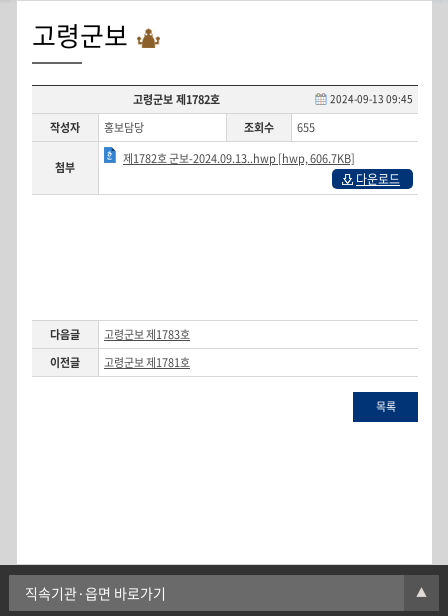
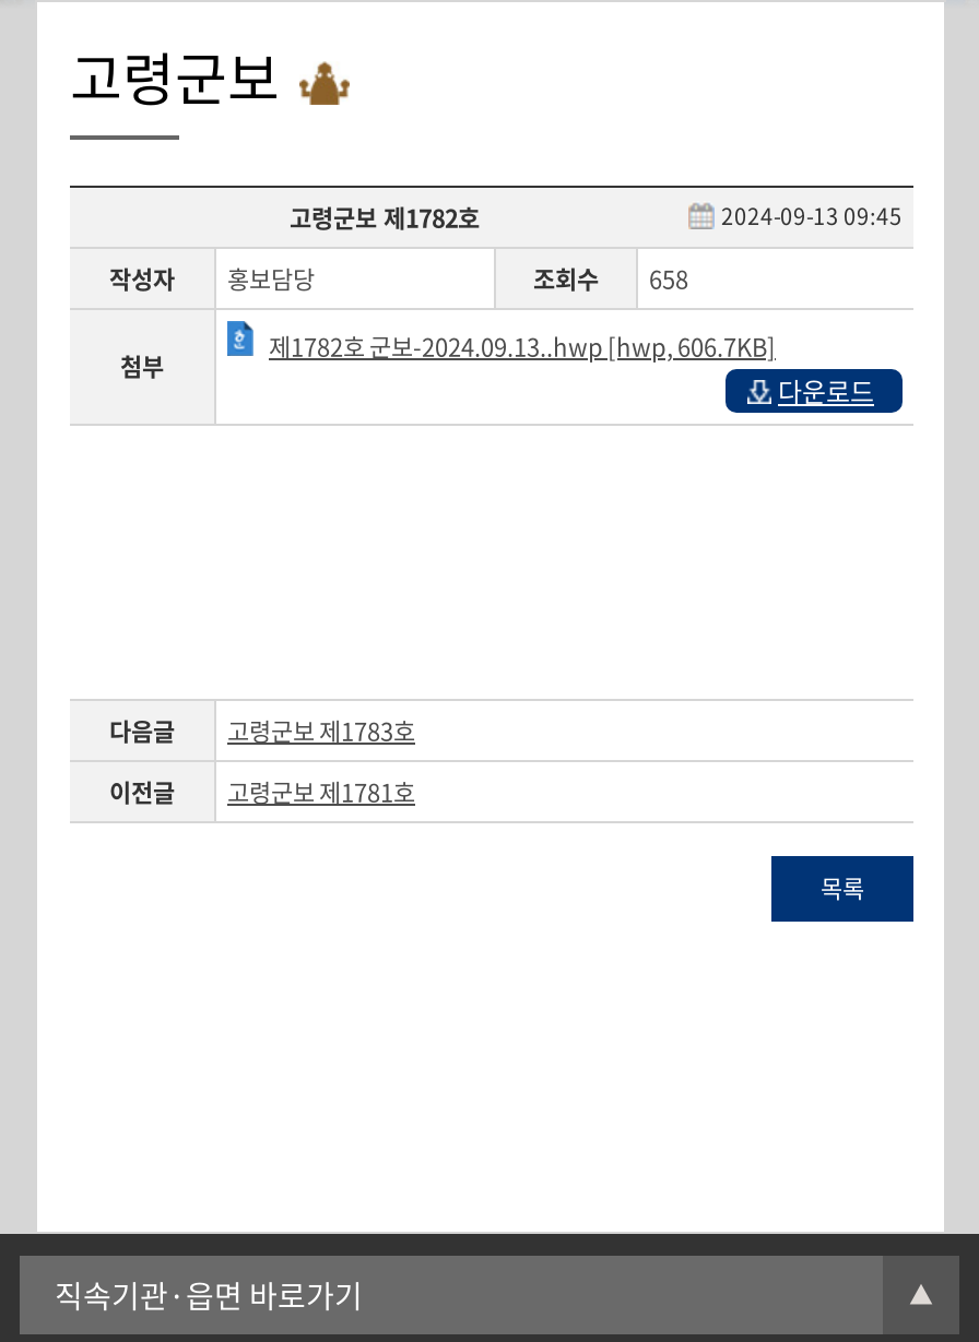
[244,119,315,136] 조회수 655 -> [533,260,688,297] 조회수 658

